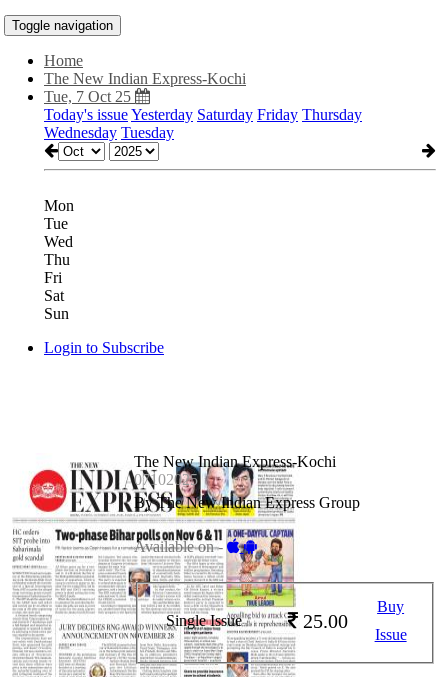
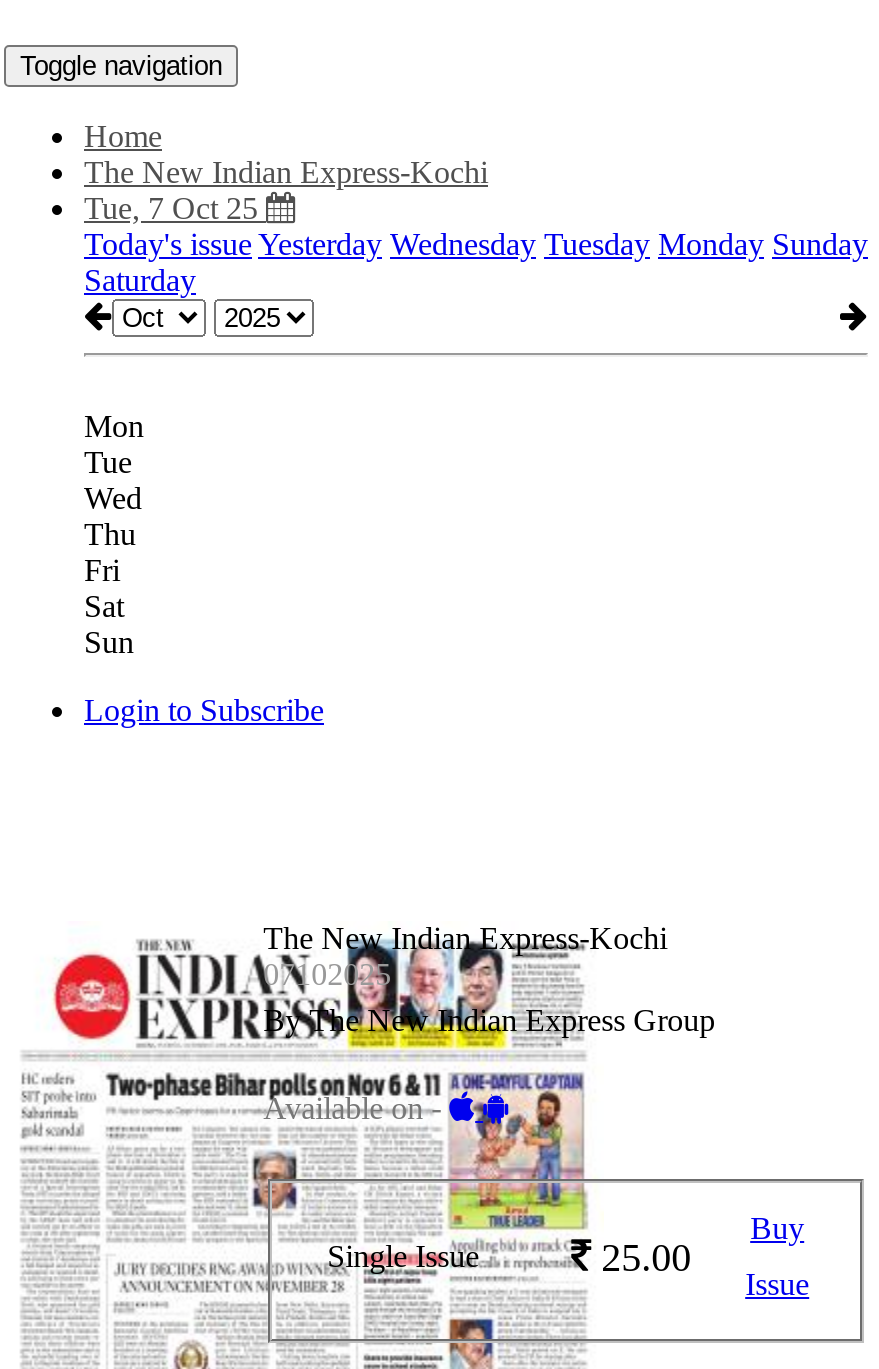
[44,106,362,141] Today's issue Yesterday Saturday Friday Thursday | Wednesday Tuesday -> [84,227,868,297] Today's issue Yesterday Wednesday Tuesday Monday Sunday | Saturday

